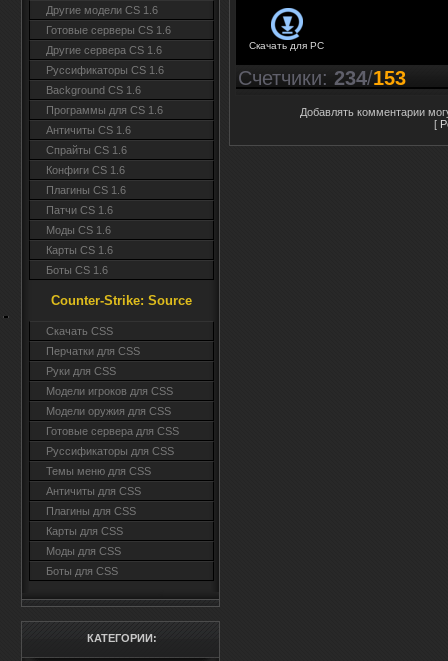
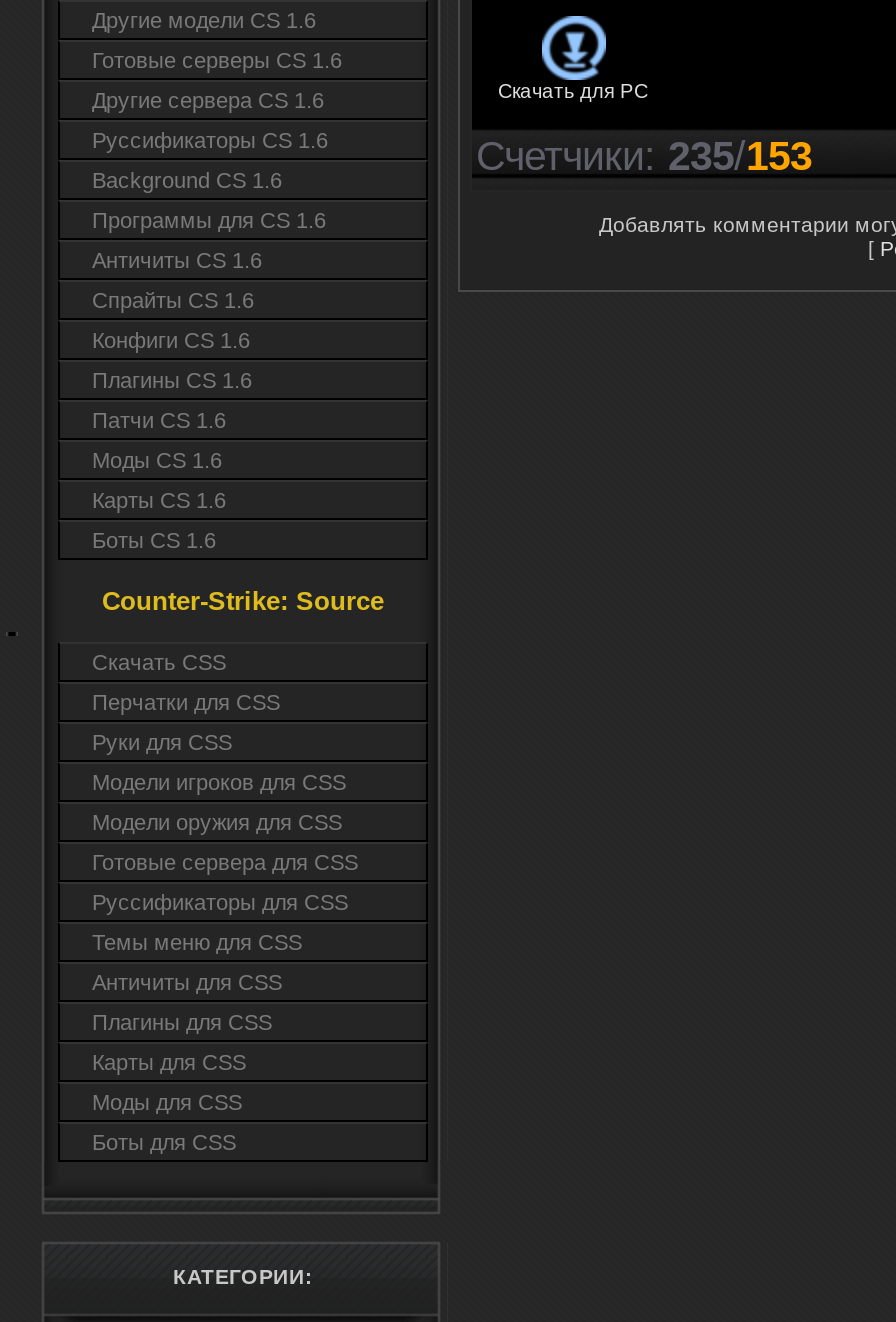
[238,67,406,89] Счетчики: 234/153 -> [476,135,812,179] Счетчики: 235/153

